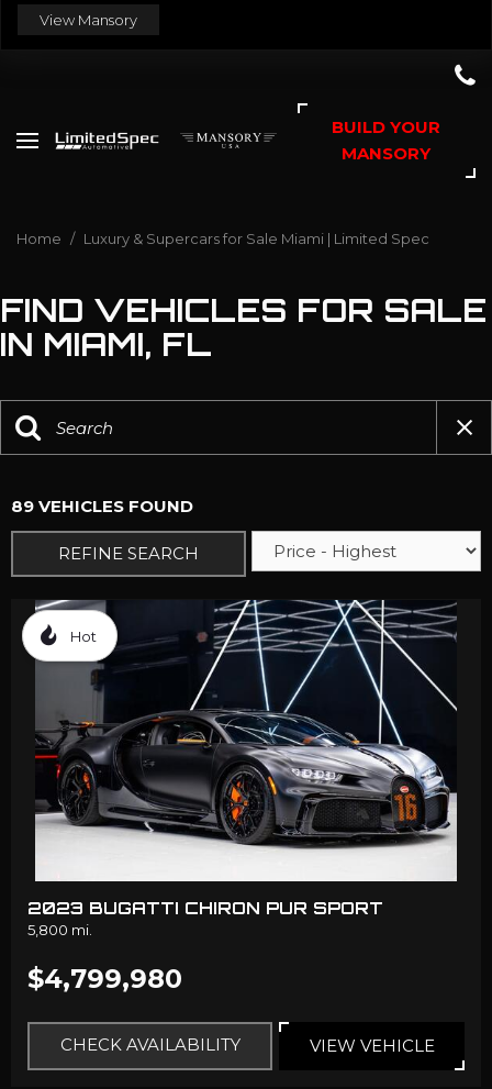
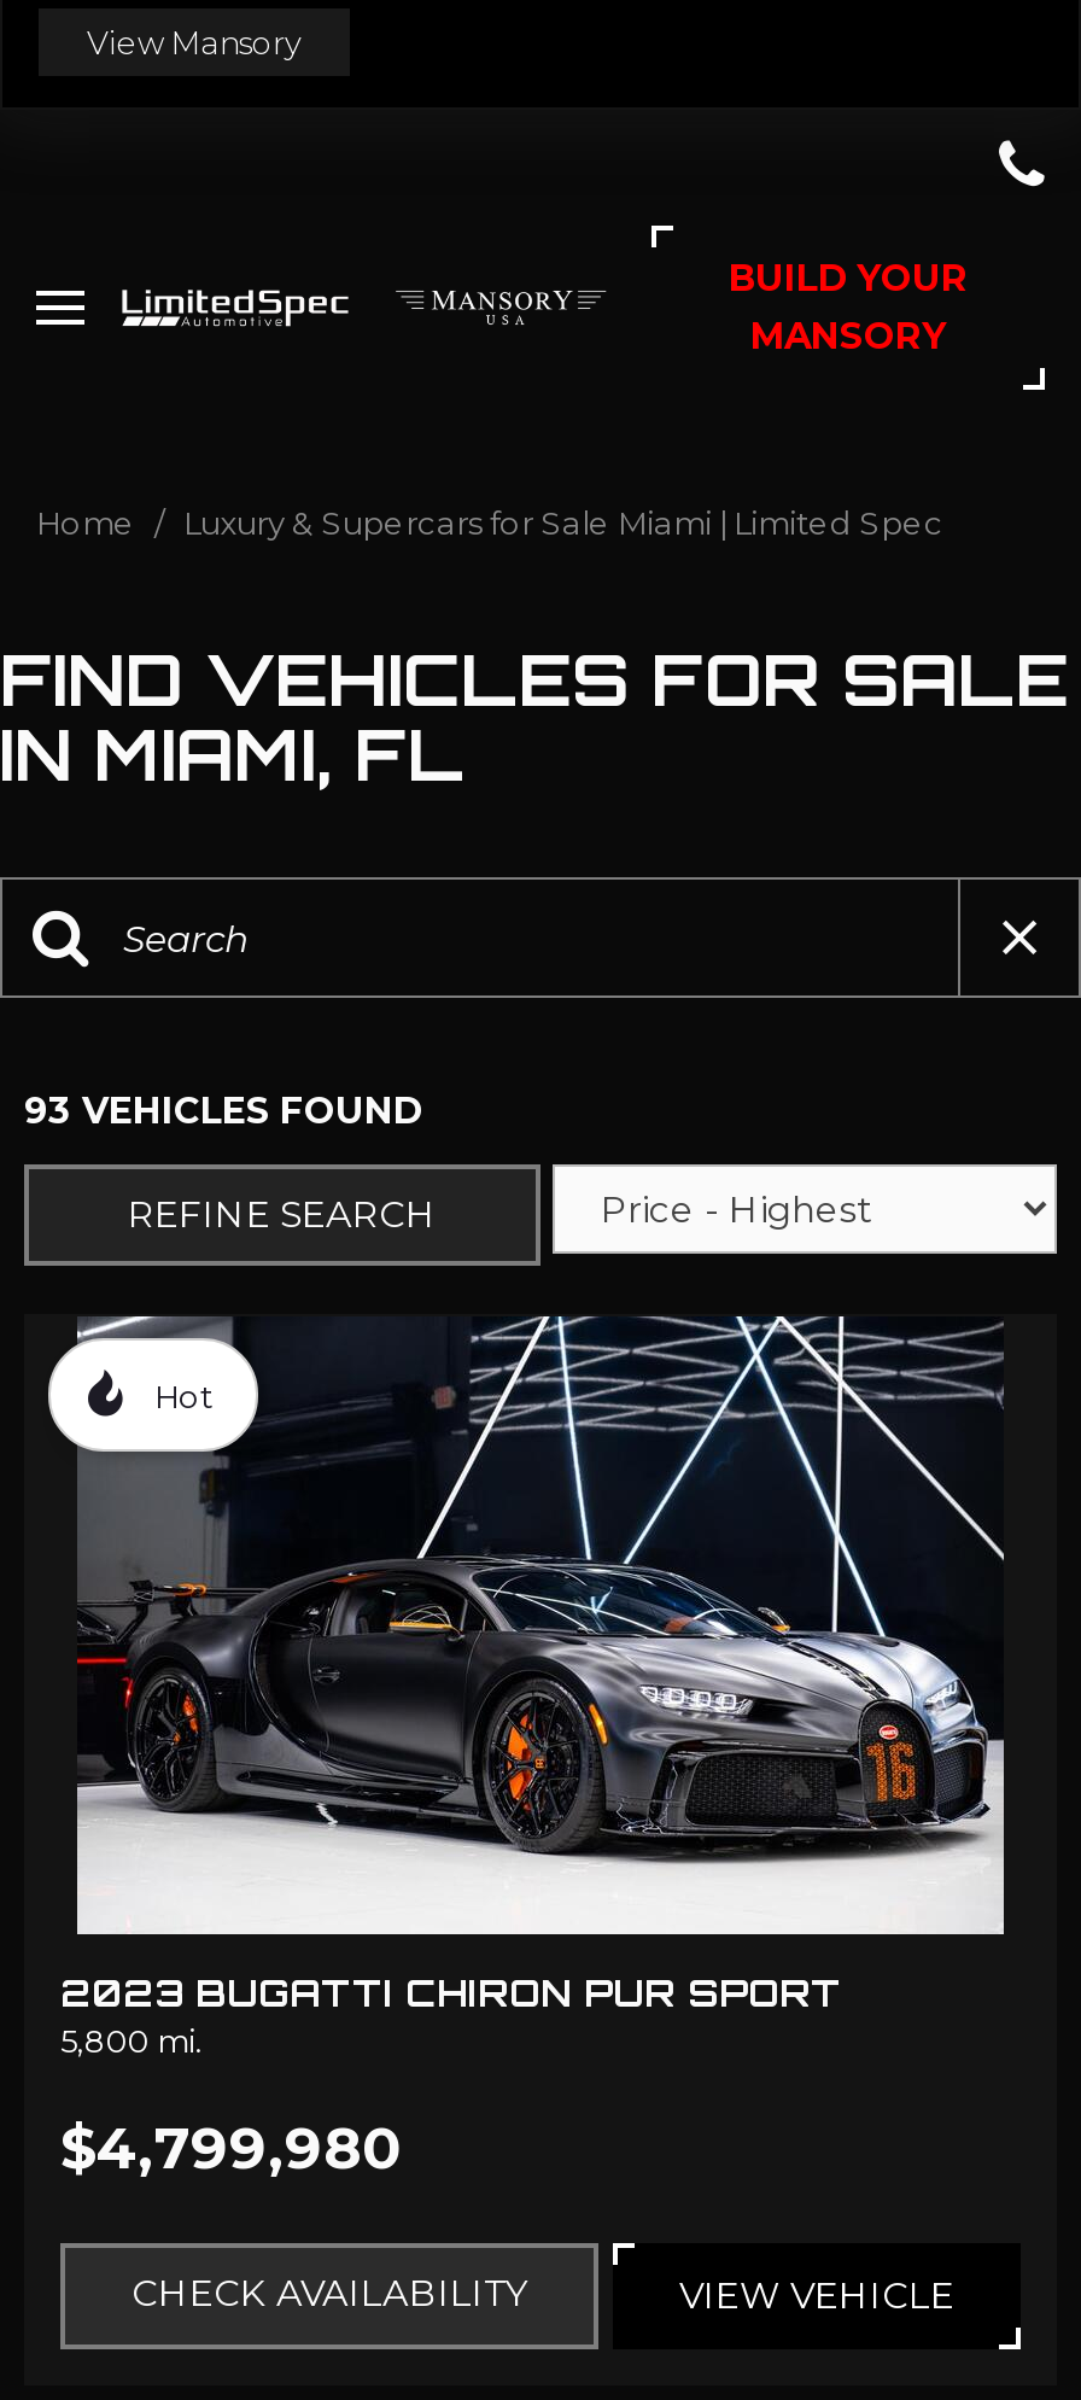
[11,496,193,516] 89 VEHICLES FOUND -> [24,1087,422,1133] 93 VEHICLES FOUND

